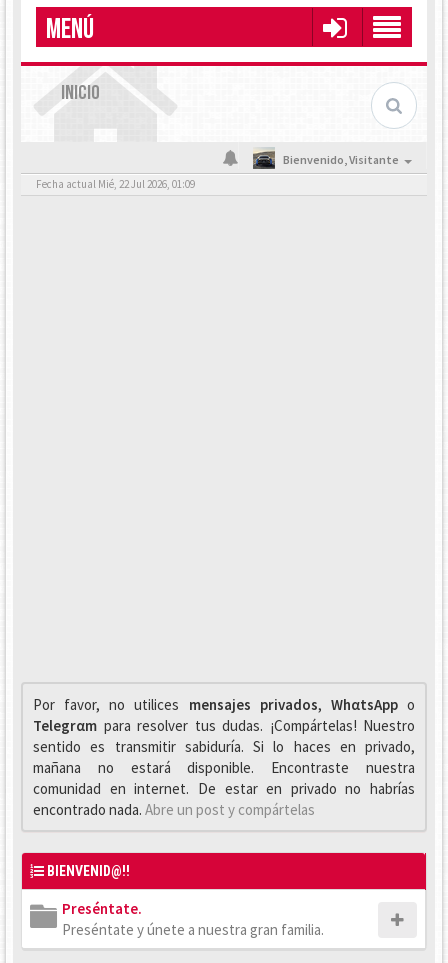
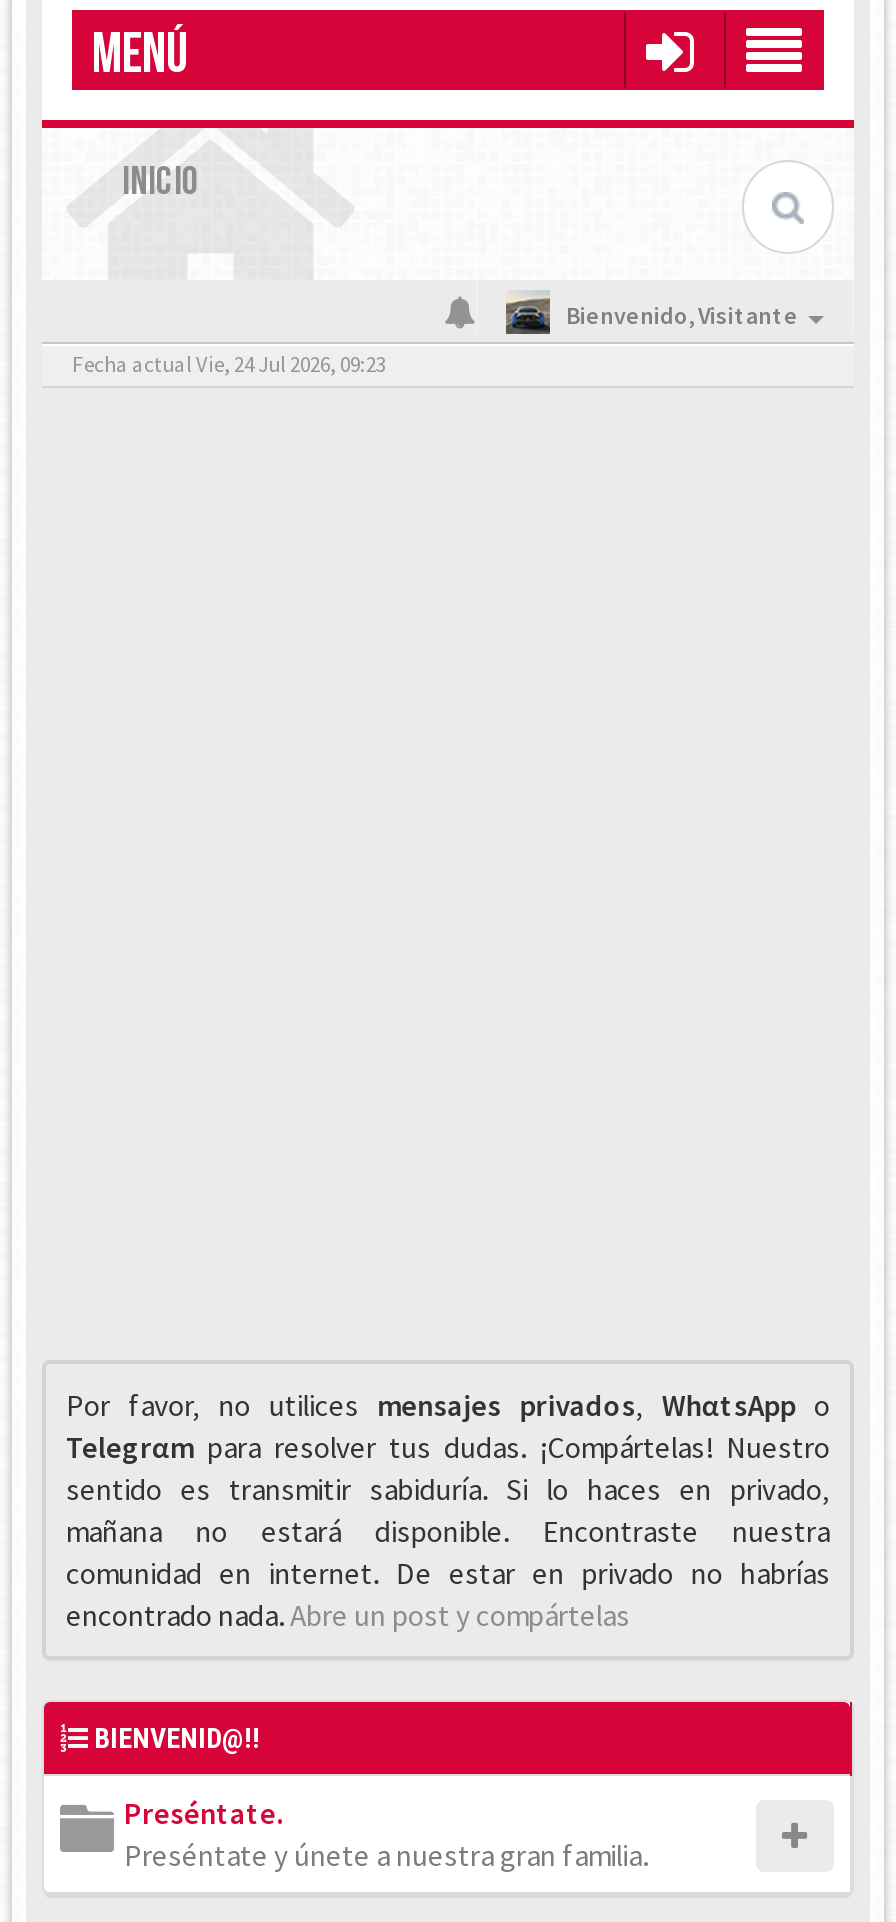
[36,177,195,191] Fecha actual Mié, 22 Jul 2026, 01:09 -> [72,350,386,378] Fecha actual Vie, 24 Jul 2026, 09:23

